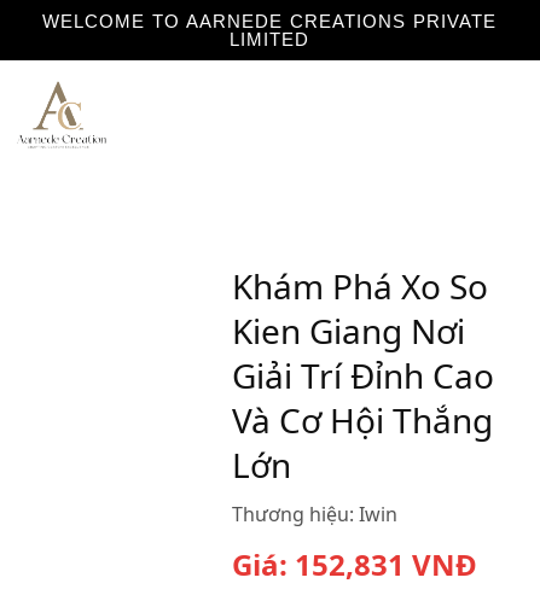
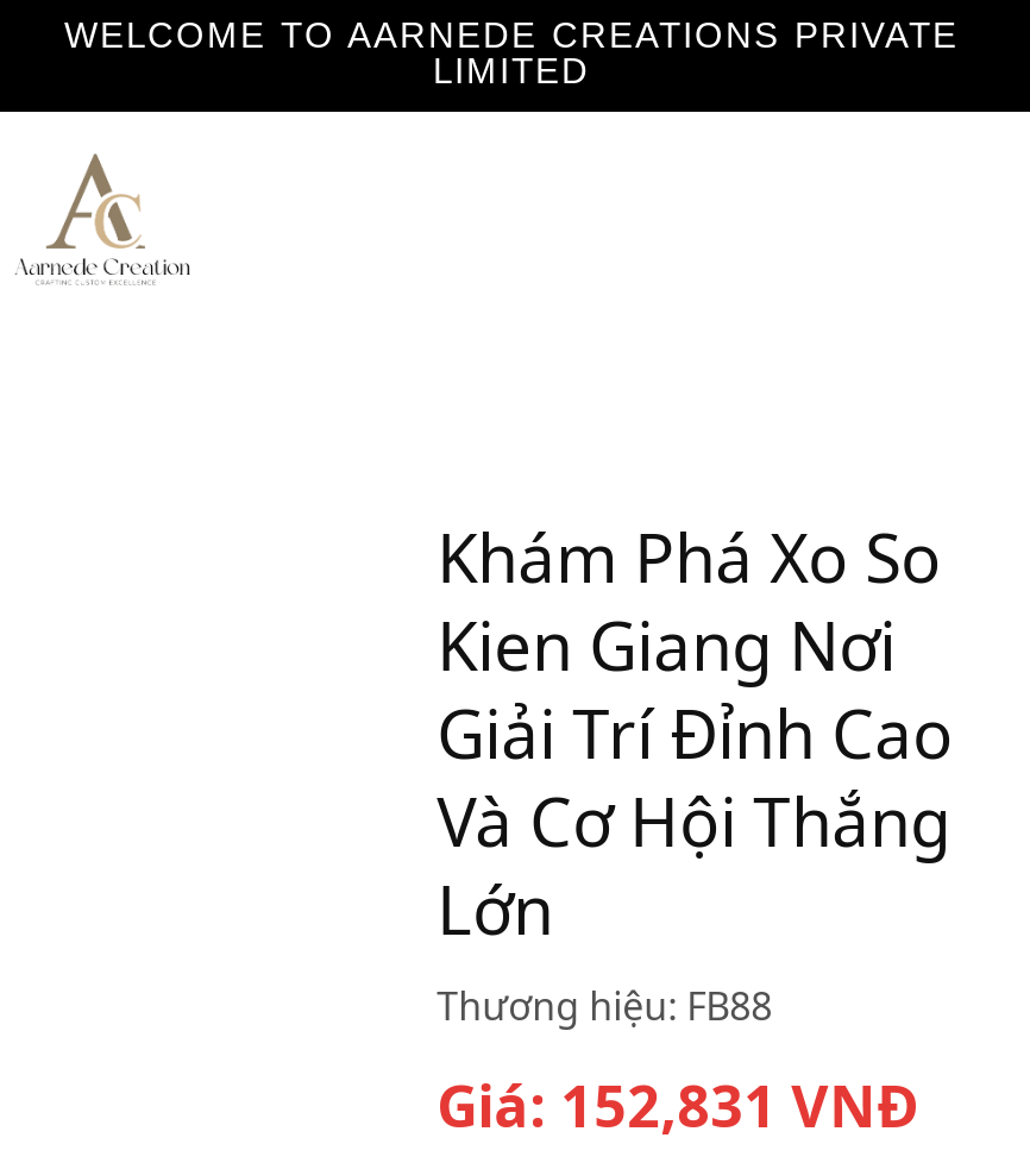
[232,501,397,527] Thương hiệu: Iwin -> [437,979,772,1032] Thương hiệu: FB88

